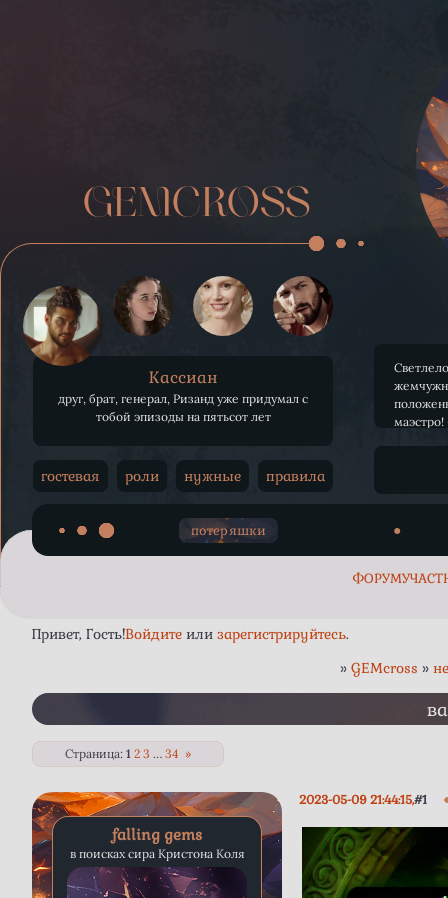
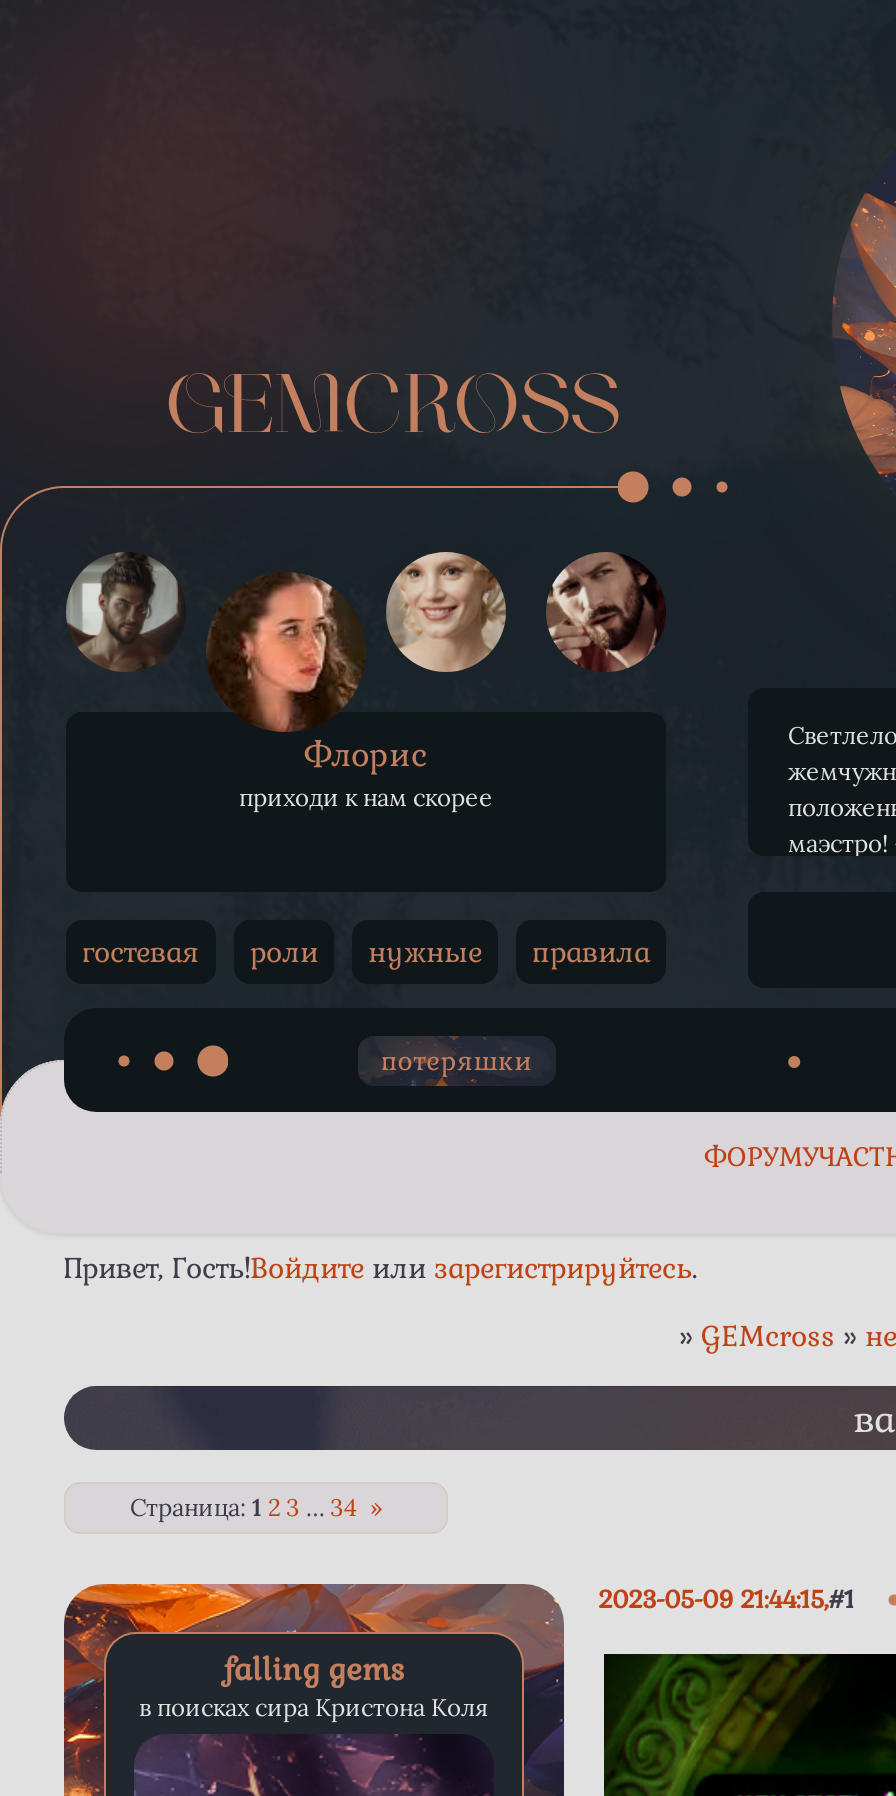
[22,276,308,424] [image] | Кассиан | друг, брат, генерал, Ризанд уже придумал с | тобой эпизоды на пятьсот лет -> [46,552,493,812] [image] | Флорис | приходи к нам скорее

